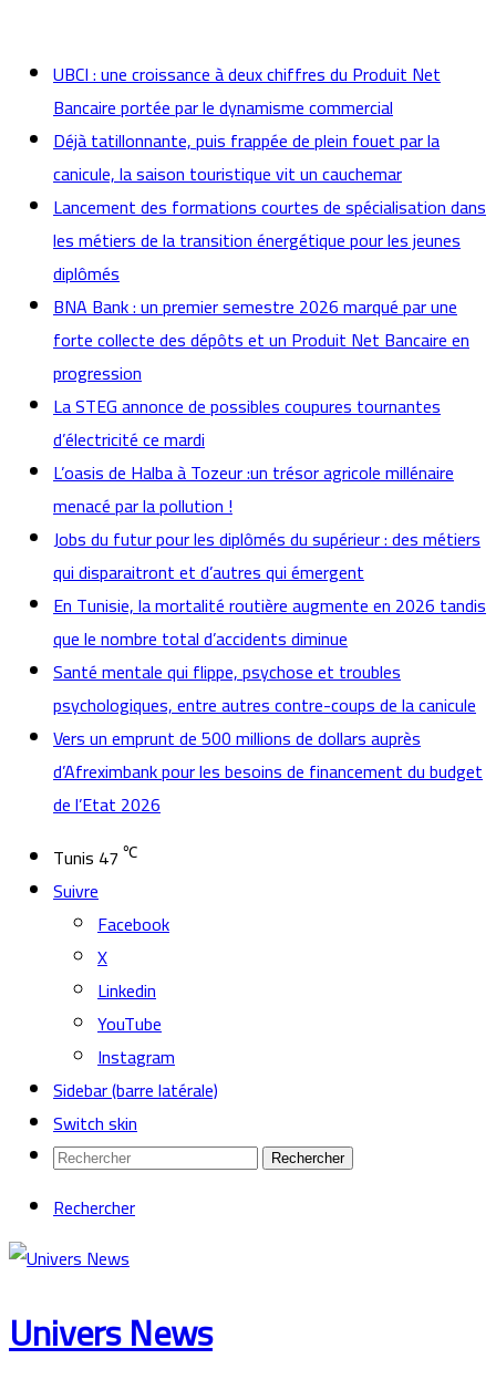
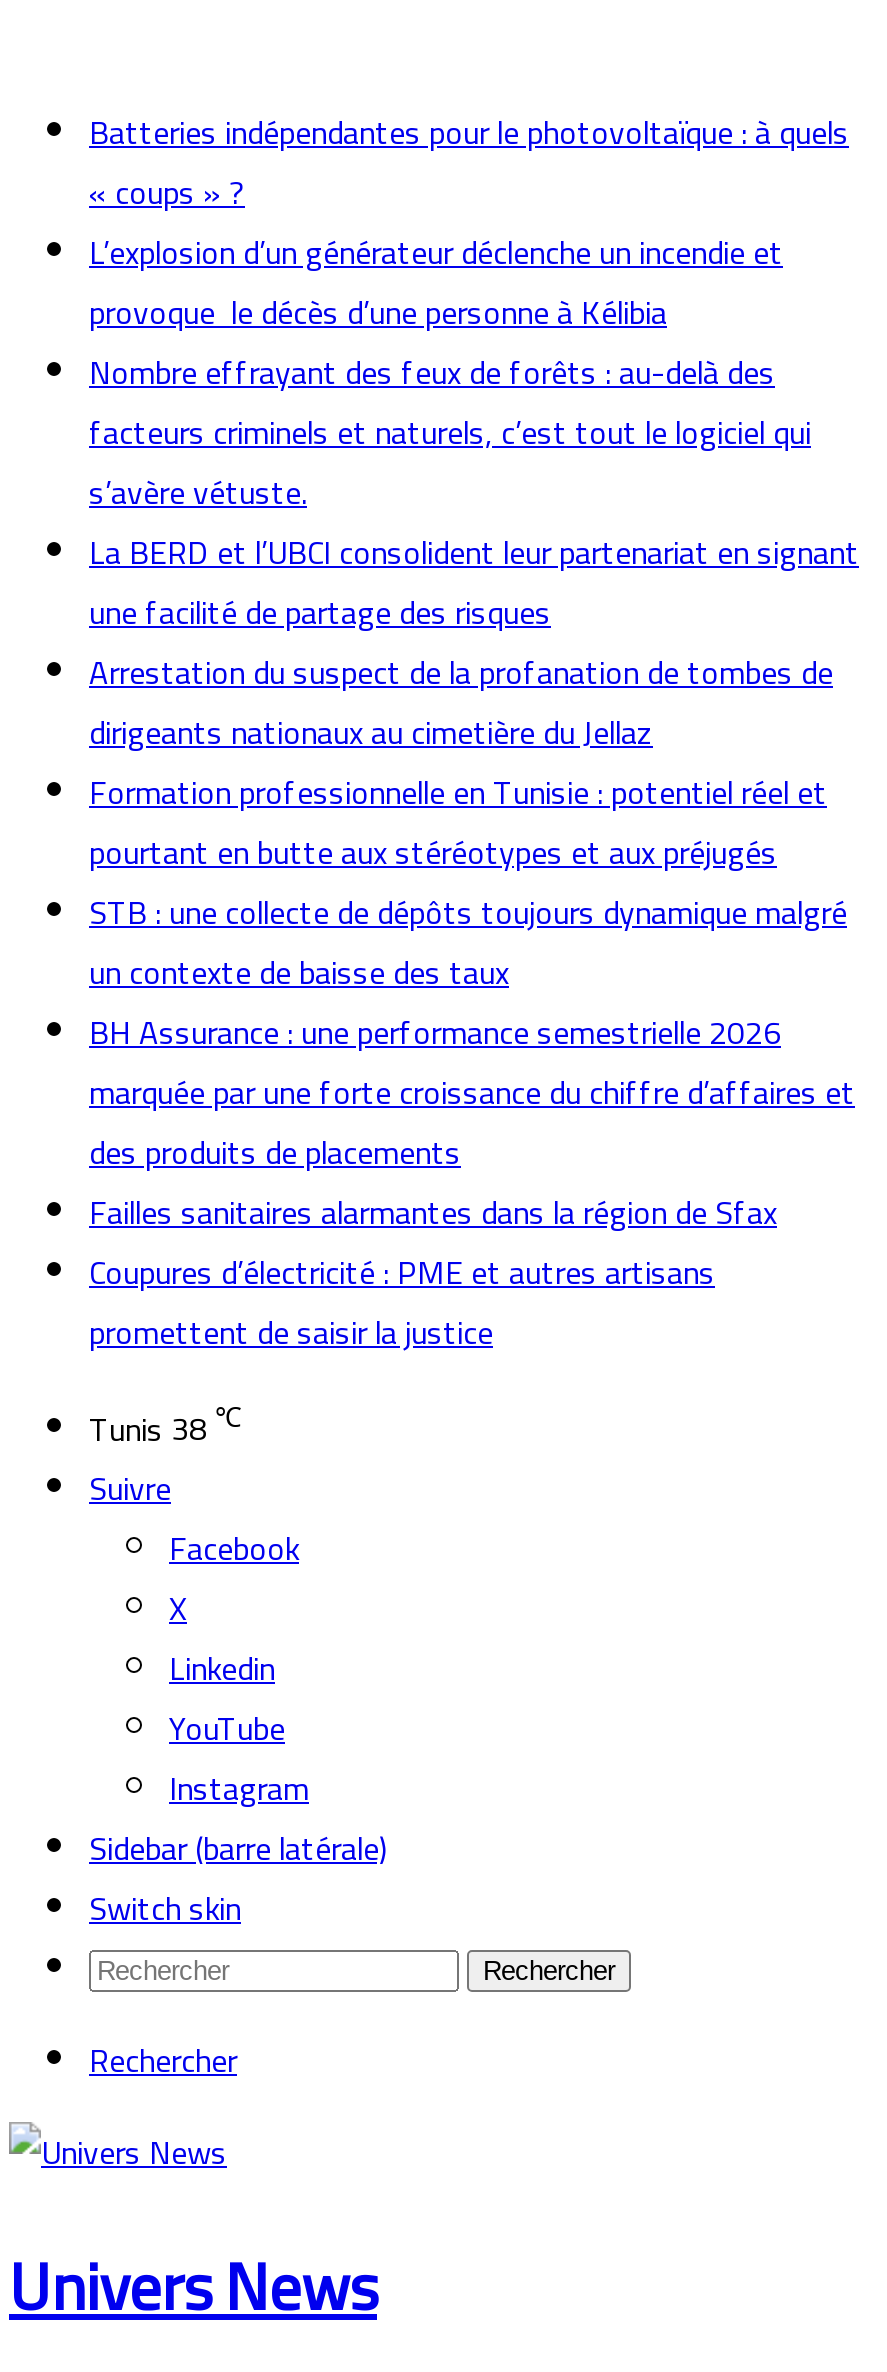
[53,58,486,821] UBCI : une croissance à deux chiffres du Produit Net | Bancaire portée par le dynamisme commercial | Déjà tatillonnante, puis frappée de plein fouet par la | canicule, la saison touristique vit un cauchemar | Lancement des formations courtes de spécialisation dans | les métiers de la transition énergétique pour les jeunes | diplômés | BNA Bank : un premier semestre 2026 marqué par une | forte collecte des dépôts et un Produit Net Bancaire en | progression | La STEG annonce de possibles coupures tournantes | d’électricité ce mardi | L’oasis de Halba à Tozeur :un trésor agricole millénaire | menacé par la pollution ! | Jobs du futur pour les diplômés du supérieur : des métiers | qui disparaitront et d’autres qui émergent | En Tunisie, la mortalité routière augmente en 2026 tandis | que le nombre total d’accidents diminue | Santé mentale qui flippe, psychose et troubles | psychologiques, entre autres contre-coups de la canicule | Vers un emprunt de 500 millions de dollars auprès | d’Afreximbank pour les besoins de financement du budget | de l’Etat 2026 -> [89,102,859,1362] Batteries indépendantes pour le photovoltaïque : à quels | « coups » ? | L’explosion d’un générateur déclenche un incendie et | provoque le décès d’une personne à Kélibia | Nombre effrayant des feux de forêts : au-delà des | facteurs criminels et naturels, c’est tout le logiciel qui | s’avère vétuste. | La BERD et l’UBCI consolident leur partenariat en signant | une facilité de partage des risques | Arrestation du suspect de la profanation de tombes de | dirigeants nationaux au cimetière du Jellaz | Formation professionnelle en Tunisie : potentiel réel et | pourtant en butte aux stéréotypes et aux préjugés | STB : une collecte de dépôts toujours dynamique malgré | un contexte de baisse des taux | BH Assurance : une performance semestrielle 2026 | marquée par une forte croissance du chiffre d’affaires et | des produits de placements | Failles sanitaires alarmantes dans la région de Sfax | Coupures d’électricité : PME et autres artisans | promettent de saisir la justice
[53,839,137,875] Tunis 47℃ -> [89,1394,241,1459] Tunis 38℃

